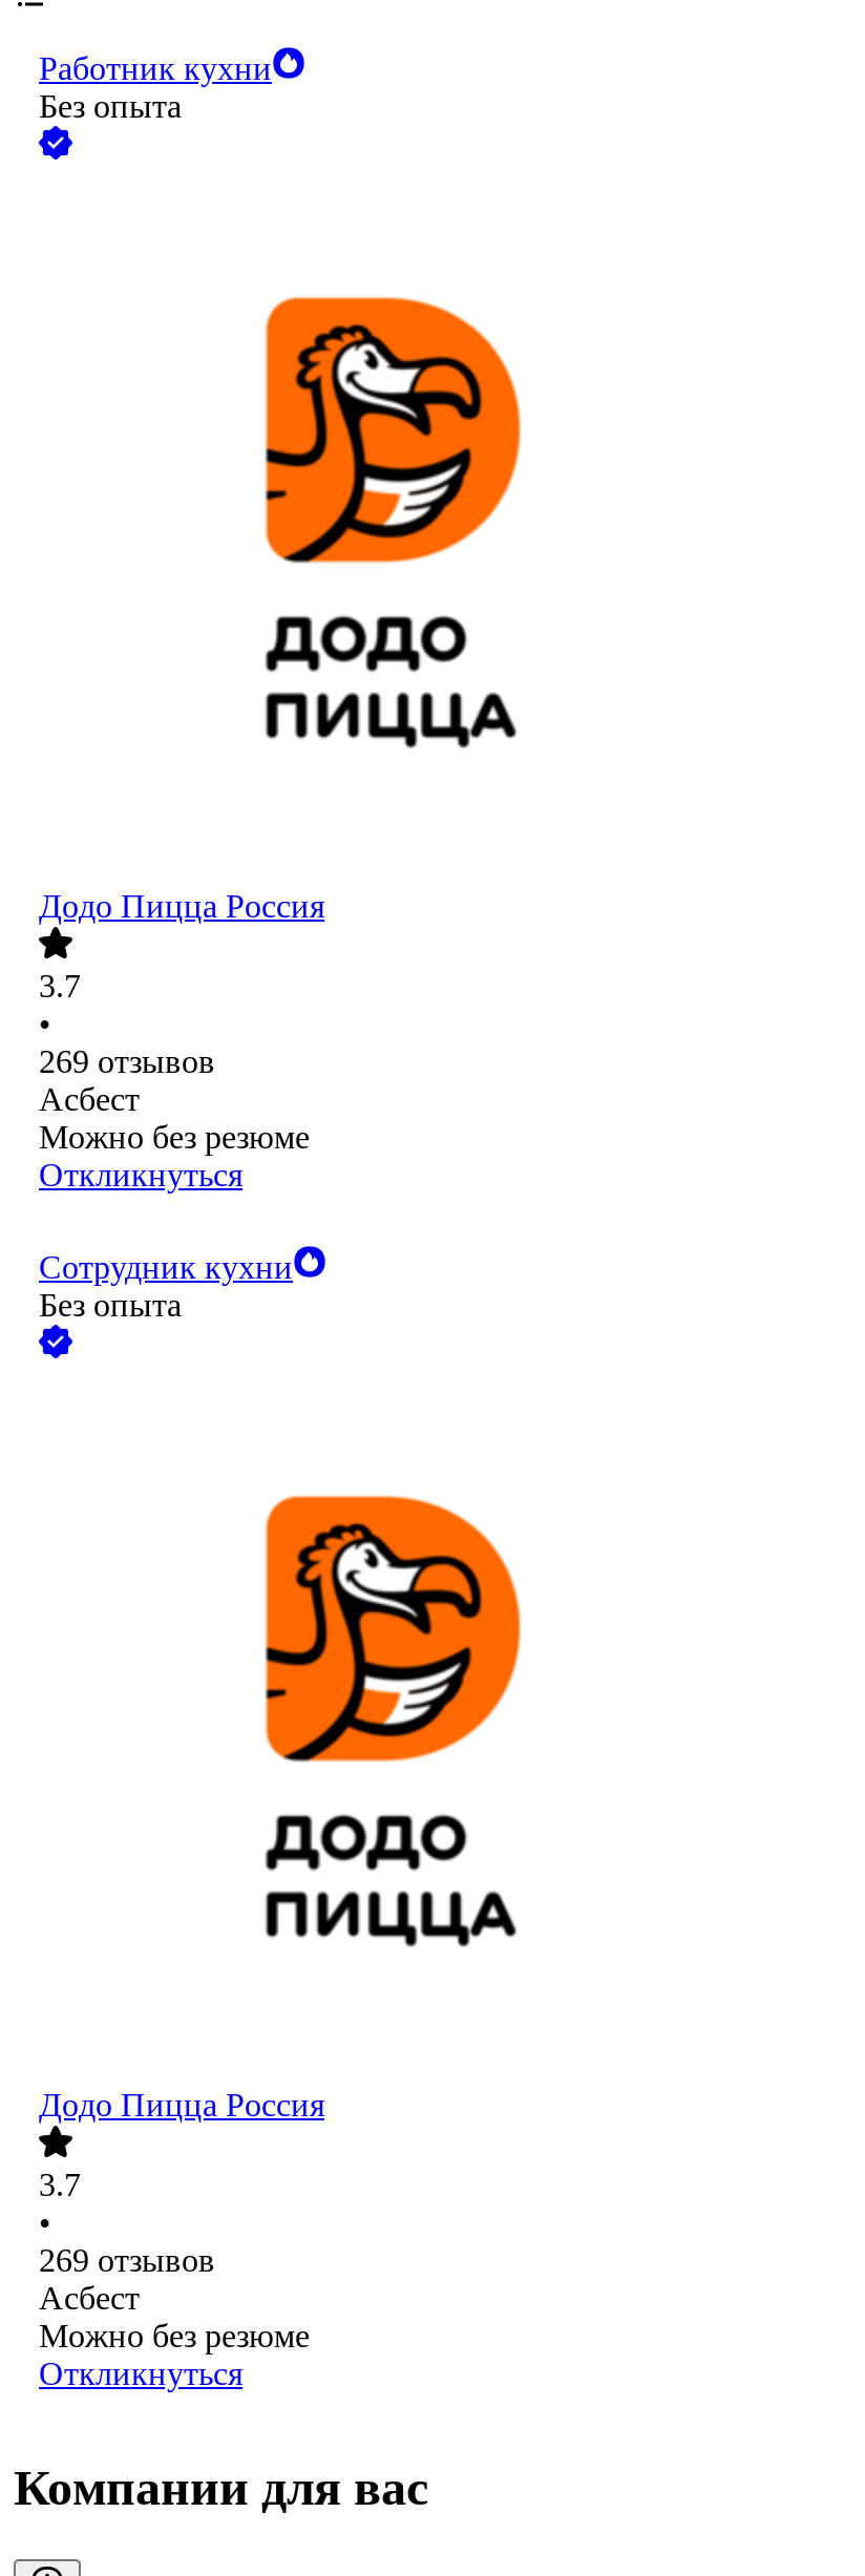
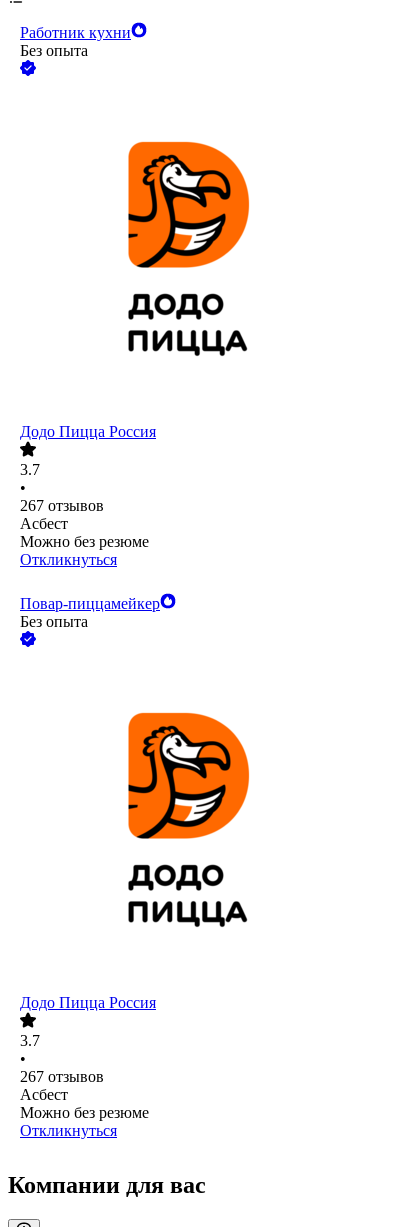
[39,1044,215,1080] 269 отзывов -> [20,497,104,514] 267 отзывов
[39,1250,293,1286] Сотрудник кухни -> [20,595,160,612] Повар-пиццамейкер
[39,2243,215,2279] 269 отзывов -> [20,1068,104,1085] 267 отзывов

